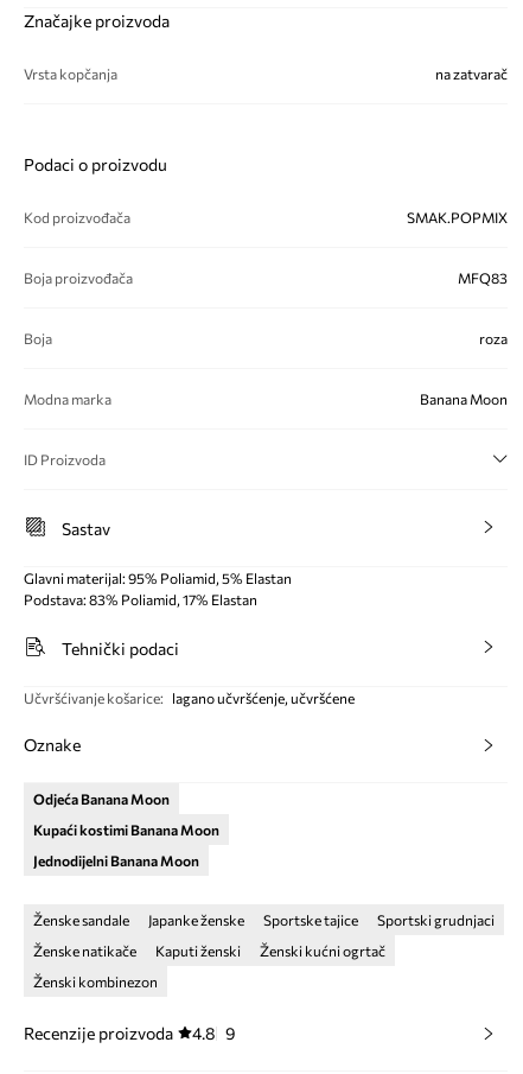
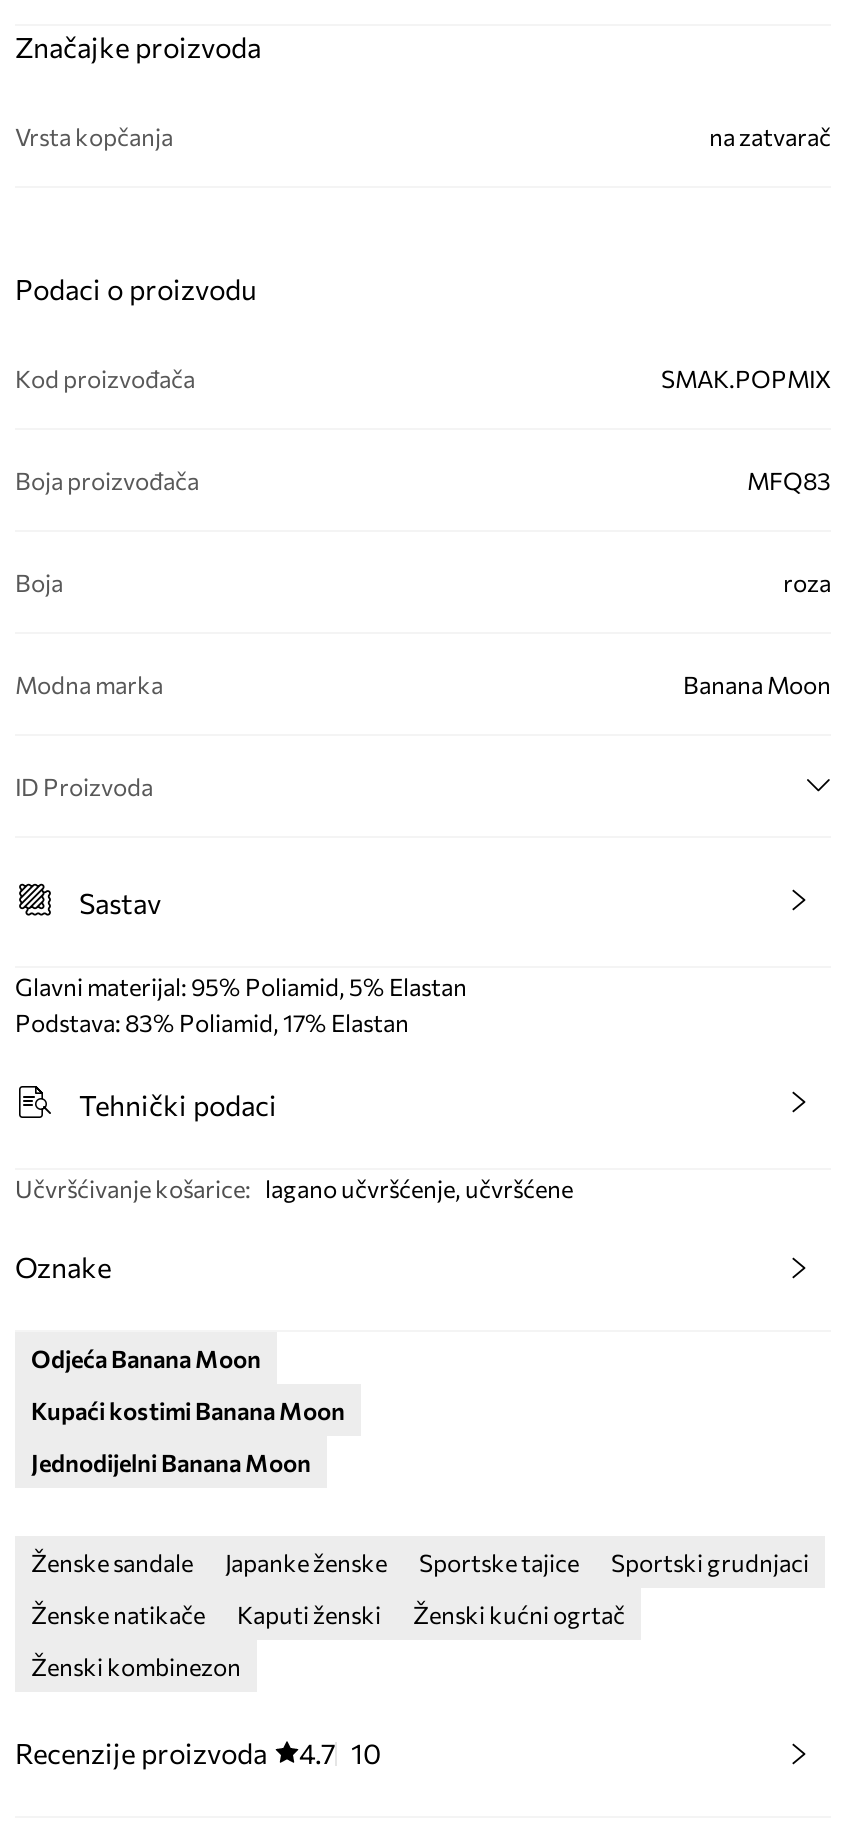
[24,1023,236,1043] Recenzije proizvoda 4.8 9 -> [15,1736,381,1770] Recenzije proizvoda 4.7 10

